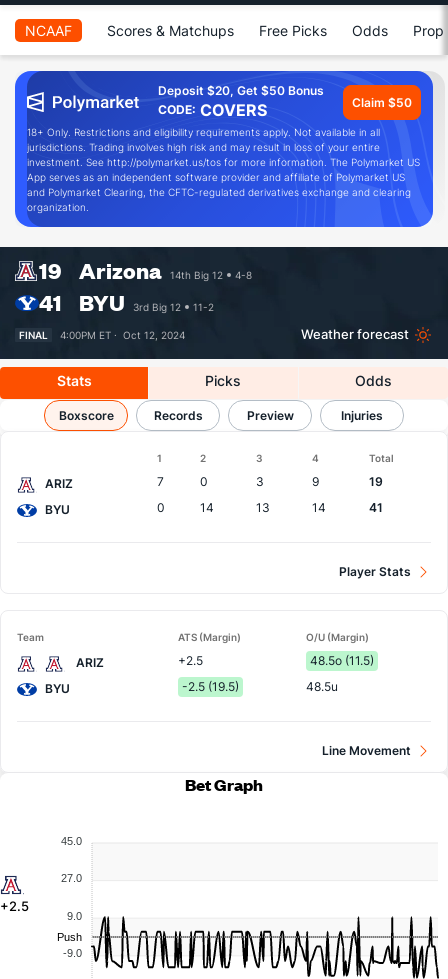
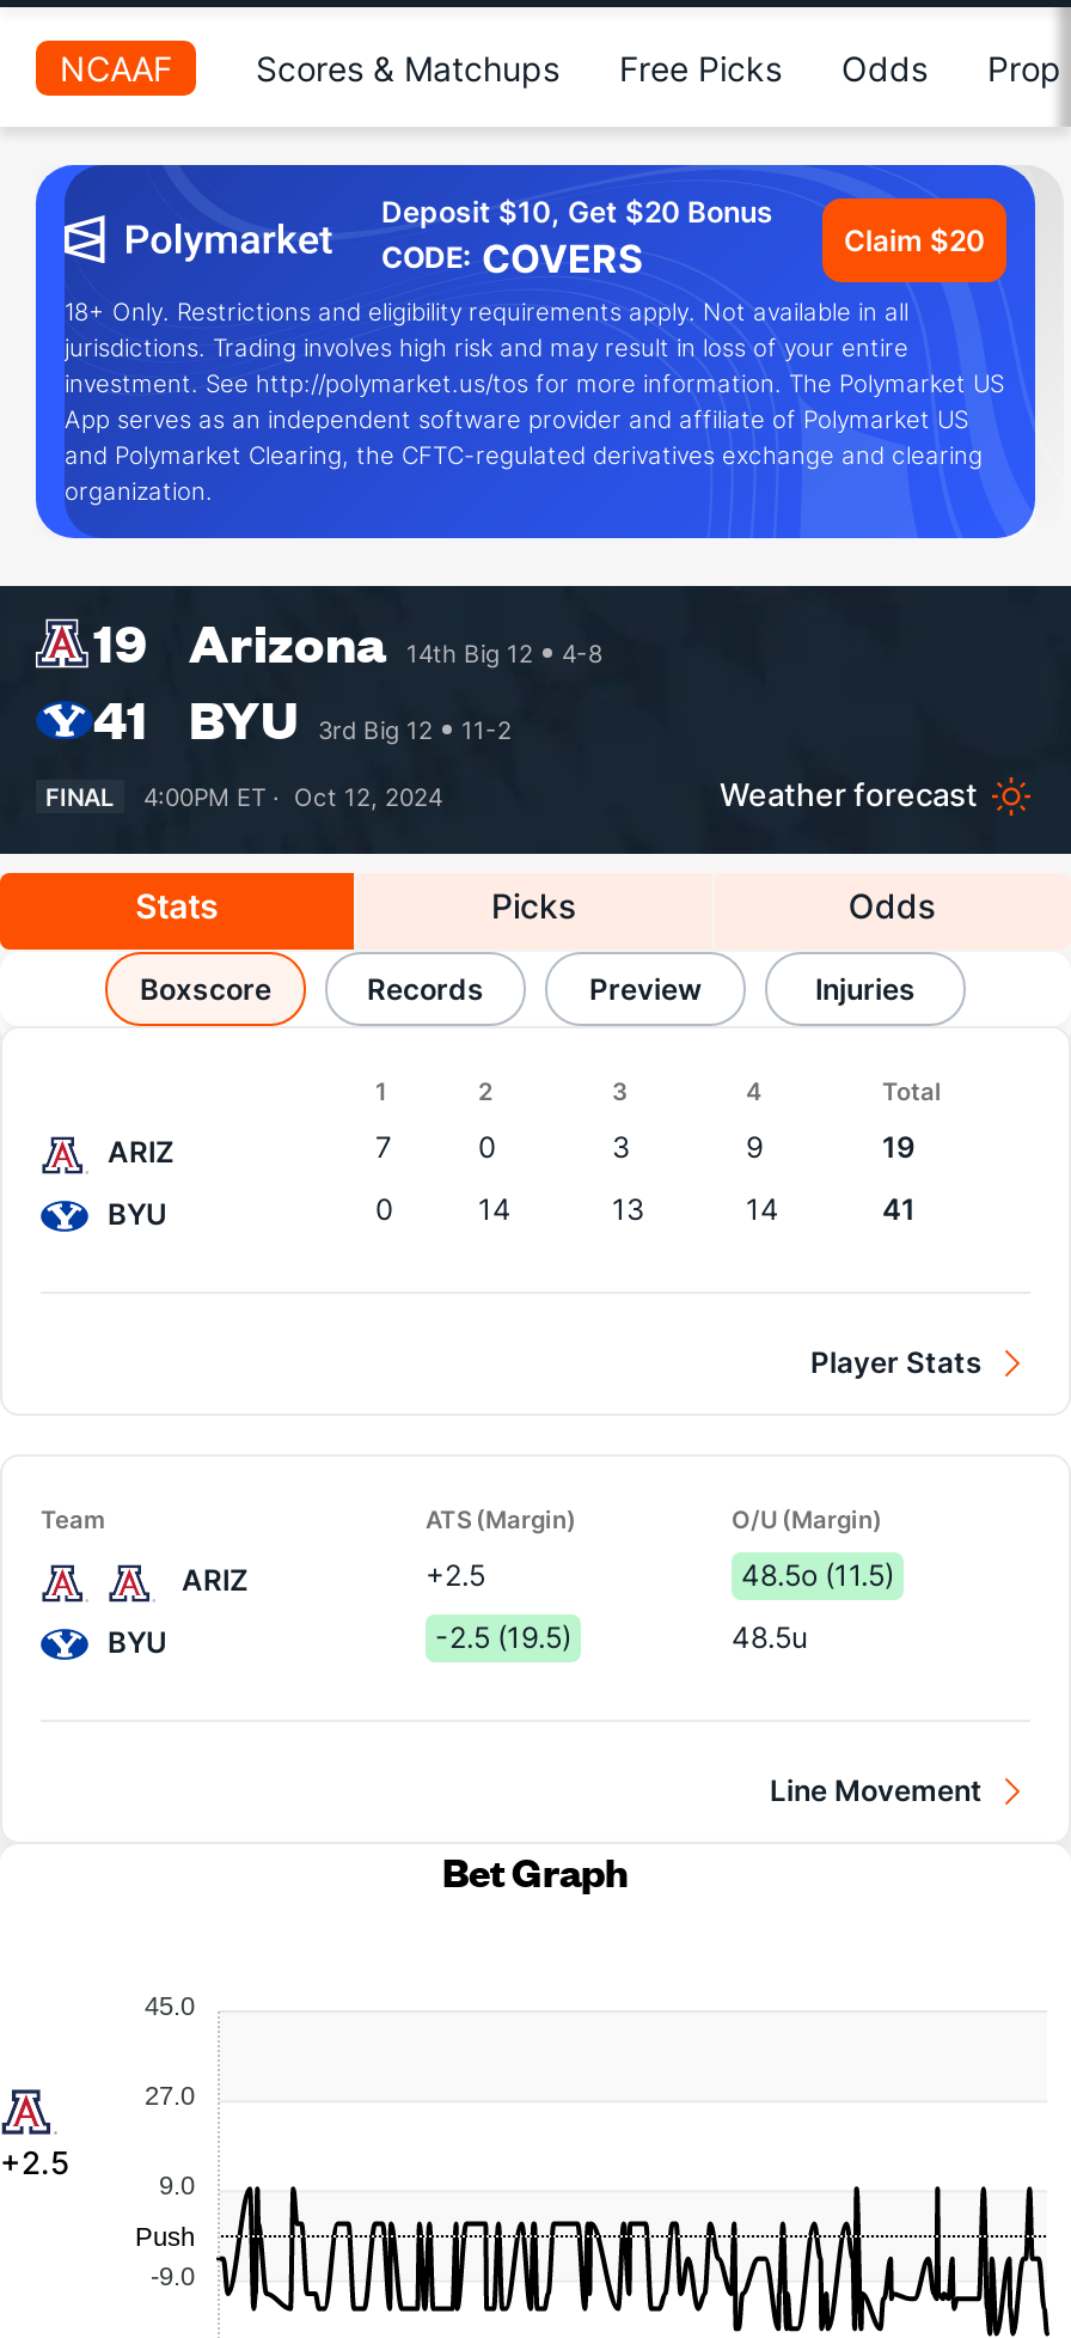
[158,83,324,98] Deposit $20, Get $50 Bonus -> [381,194,773,230] Deposit $10, Get $20 Bonus
[352,94,412,109] Claim $50 -> [844,221,985,257] Claim $20

